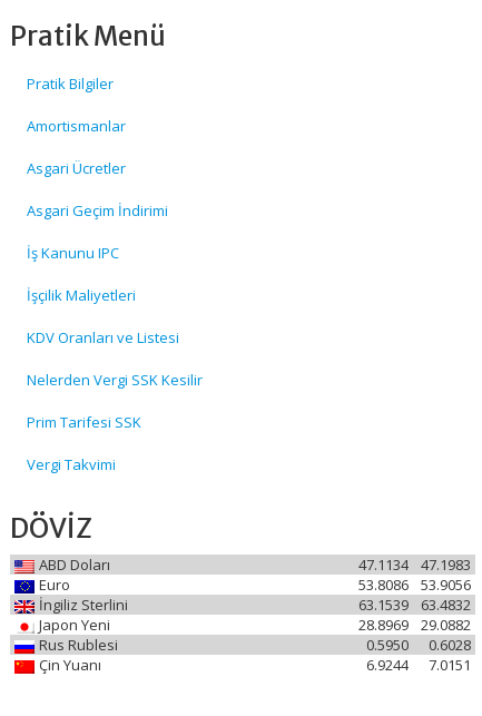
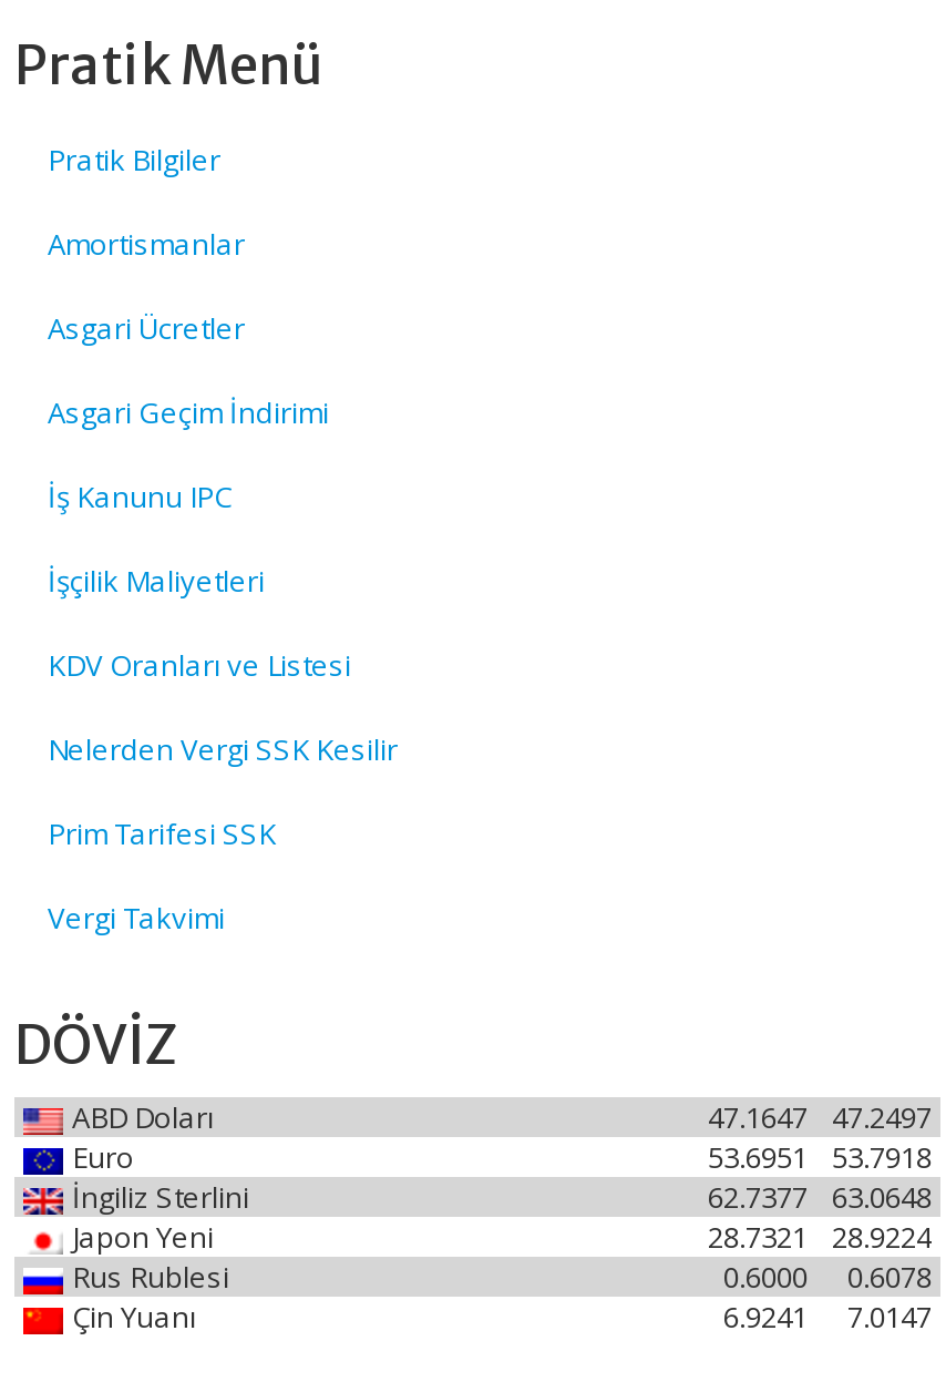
[358,555,409,575] 47.1134 -> [708,1097,808,1137] 47.1647
[421,555,471,575] 47.1983 -> [832,1097,932,1137] 47.2497
[358,575,409,595] 53.8086 -> [708,1137,808,1177] 53.6951
[421,575,471,595] 53.9056 -> [832,1137,932,1177] 53.7918
[358,595,409,615] 63.1539 -> [708,1177,808,1217] 62.7377
[421,595,471,615] 63.4832 -> [832,1177,932,1217] 63.0648
[358,615,409,635] 28.8969 -> [708,1217,808,1257] 28.7321
[421,615,471,635] 29.0882 -> [832,1217,932,1257] 28.9224
[366,635,409,655] 0.5950 -> [723,1257,808,1297] 0.6000
[429,635,471,655] 0.6028 -> [847,1257,932,1297] 0.6078
[366,655,409,675] 6.9244 -> [723,1297,808,1337] 6.9241
[429,655,471,675] 7.0151 -> [847,1297,932,1337] 7.0147

